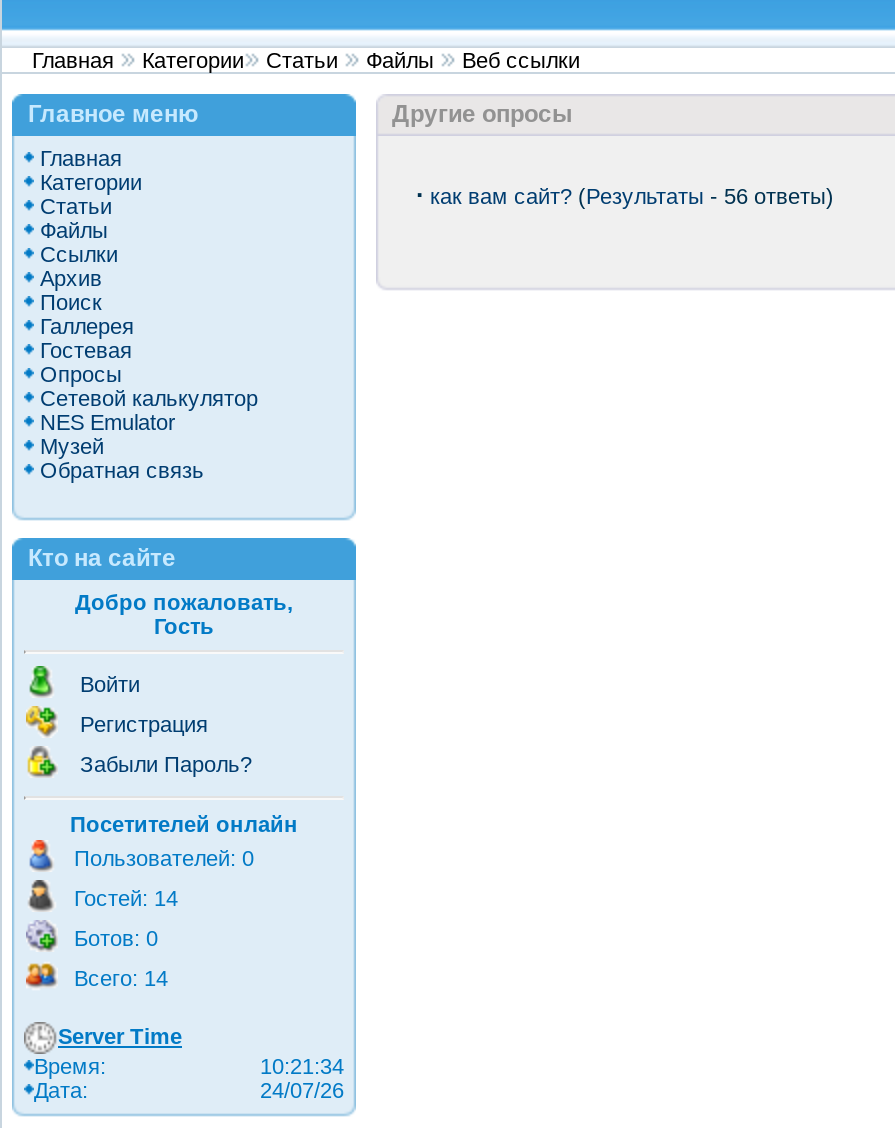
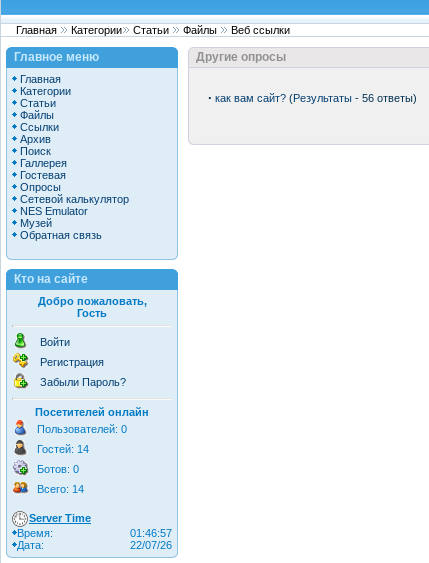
[260,1054,344,1078] 10:21:34 -> [130,527,172,539] 01:46:57
[260,1078,344,1102] 24/07/26 -> [130,539,172,551] 22/07/26

